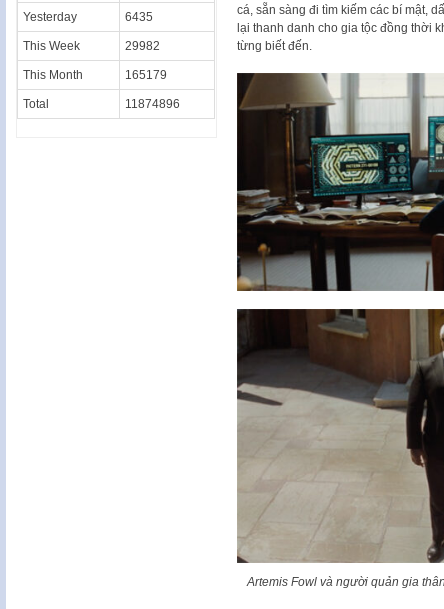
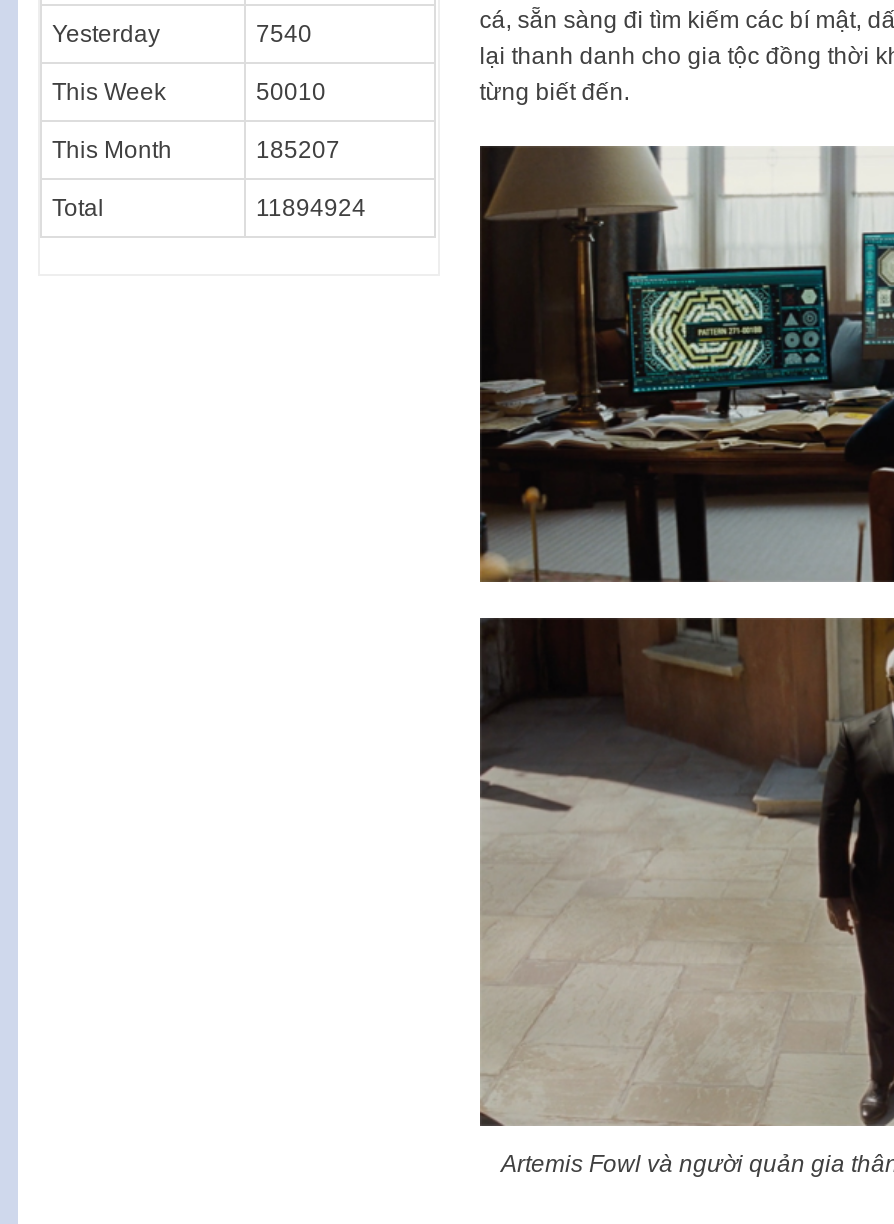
[125,10,153,24] 6435 -> [256,20,312,48] 7540
[125,39,160,53] 29982 -> [256,78,326,106] 50010
[125,68,167,82] 165179 -> [256,136,340,164] 185207
[125,97,180,111] 11874896 -> [256,194,366,222] 11894924

